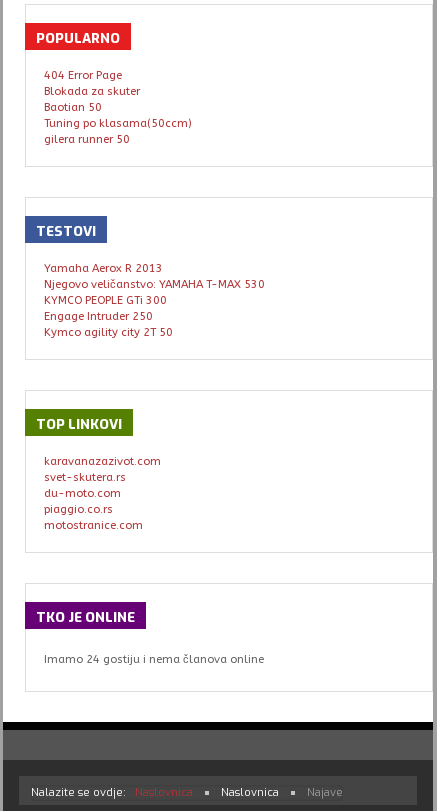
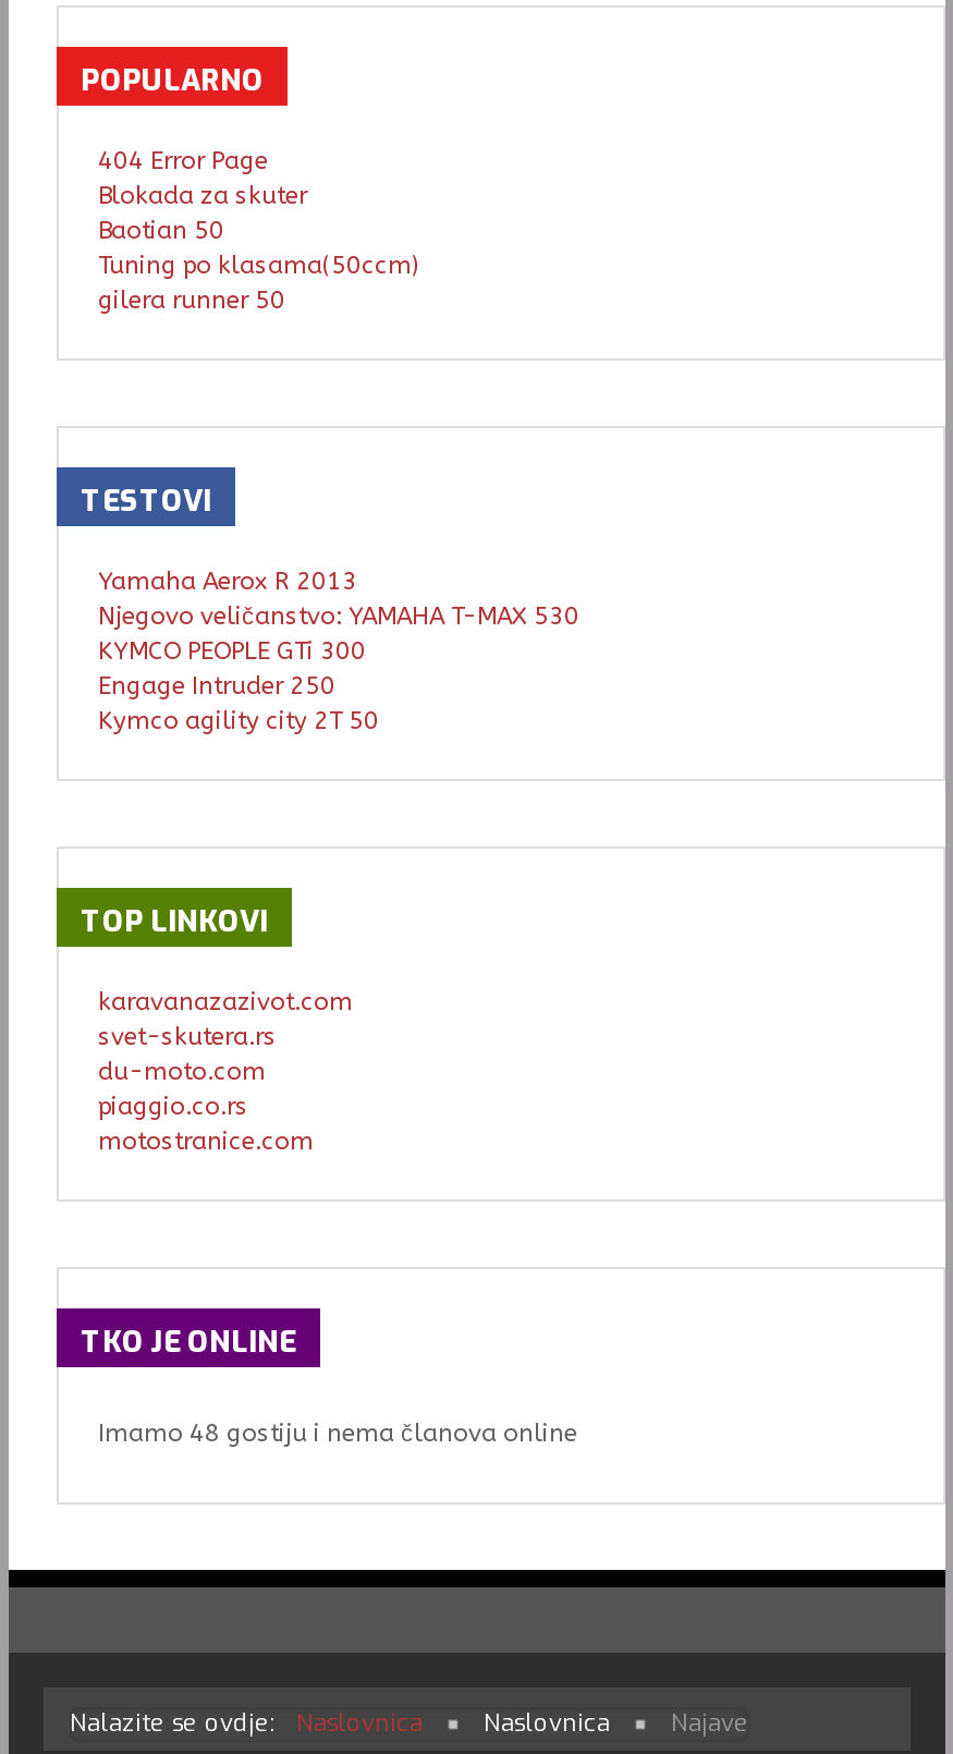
[44,653,264,666] Imamo 24 gostiju i nema članova online -> [98,1419,577,1447] Imamo 48 gostiju i nema članova online

